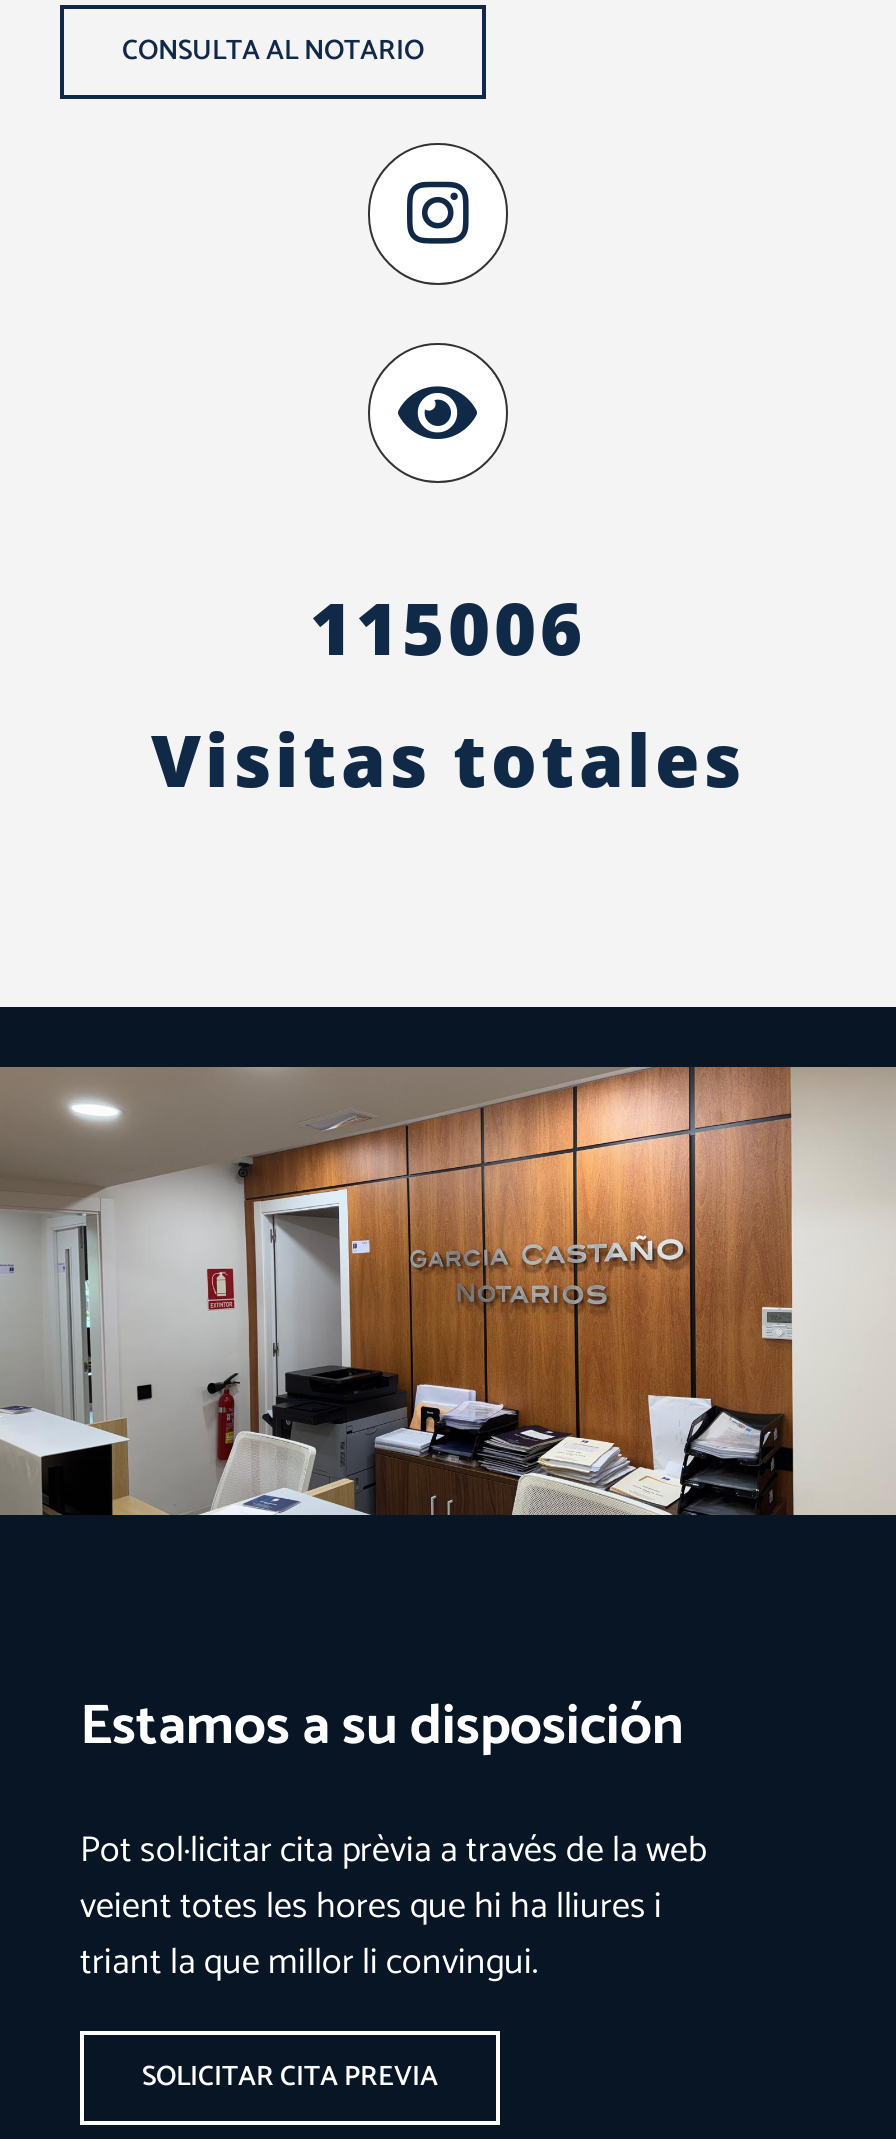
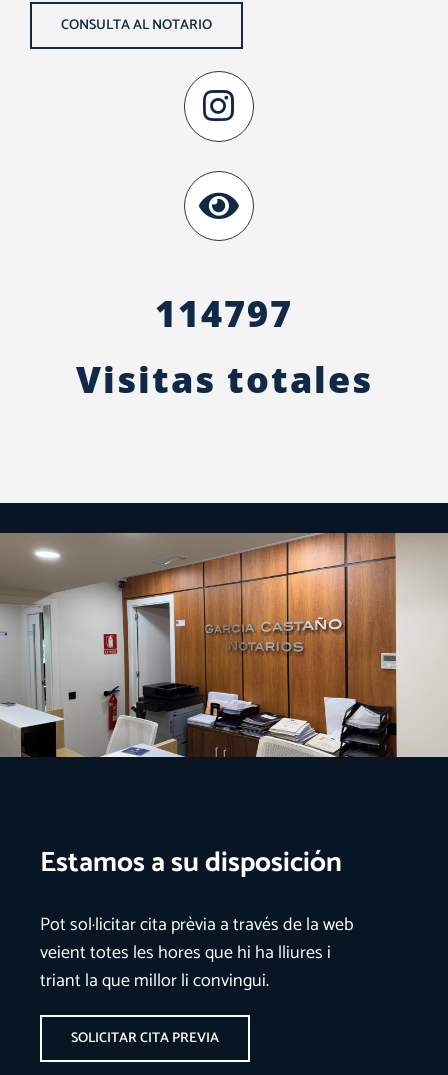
[310,579,586,677] 115006 -> [155,289,293,338] 114797

